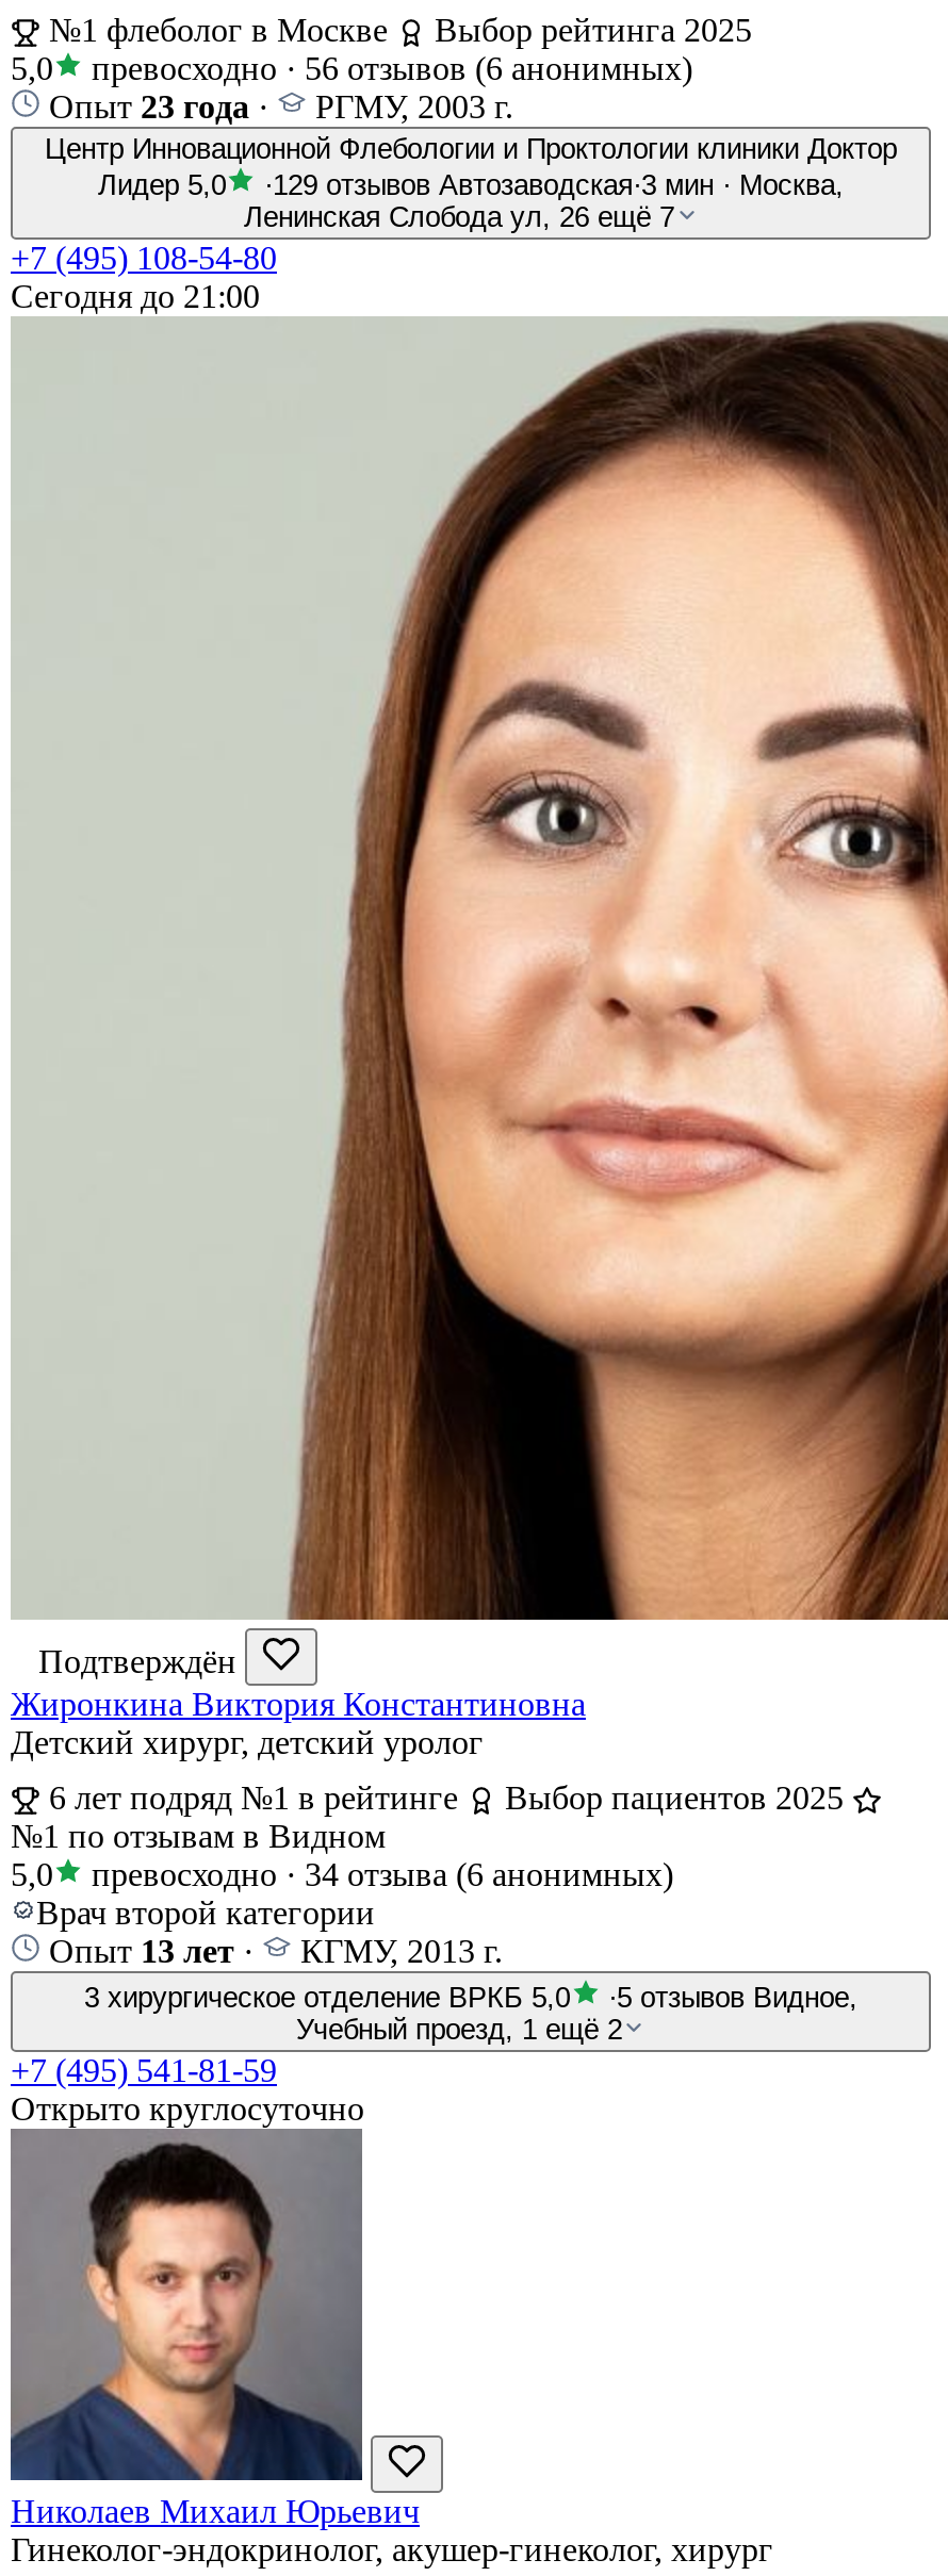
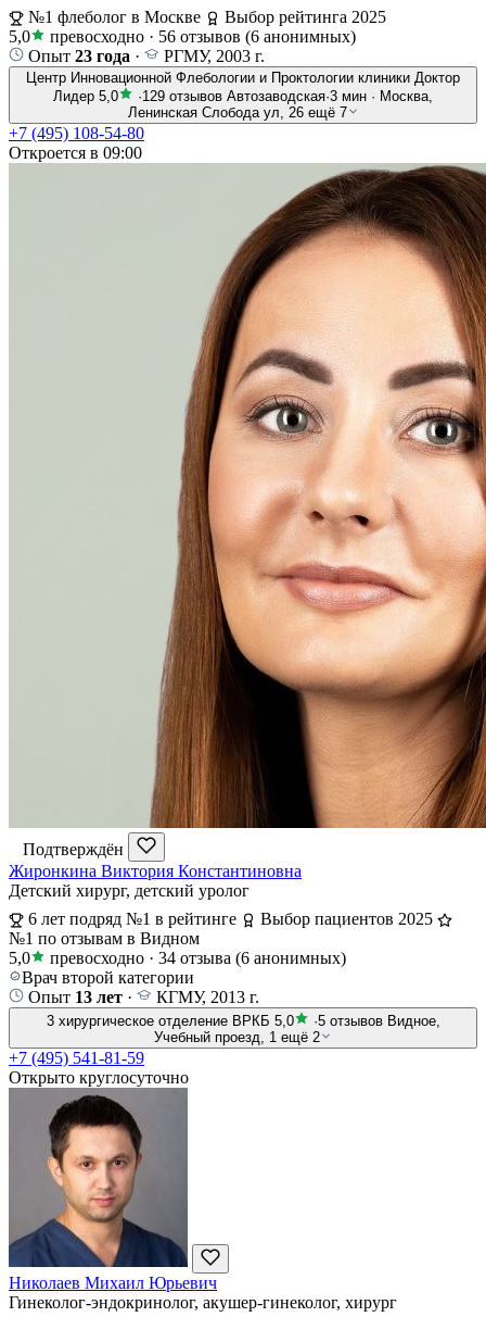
[11,277,260,313] Сегодня до 21:00 -> [9,143,142,161] Откроется в 09:00

